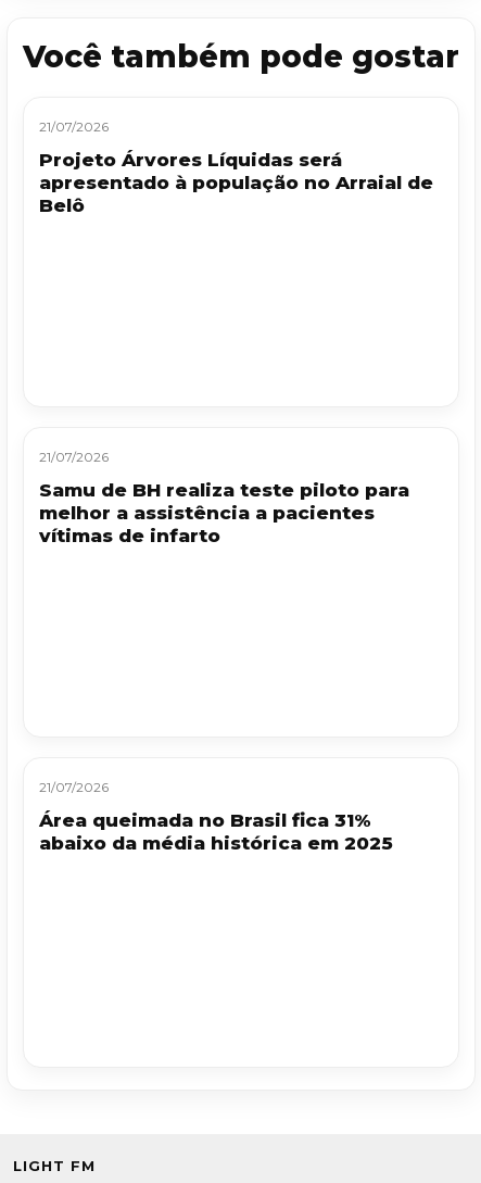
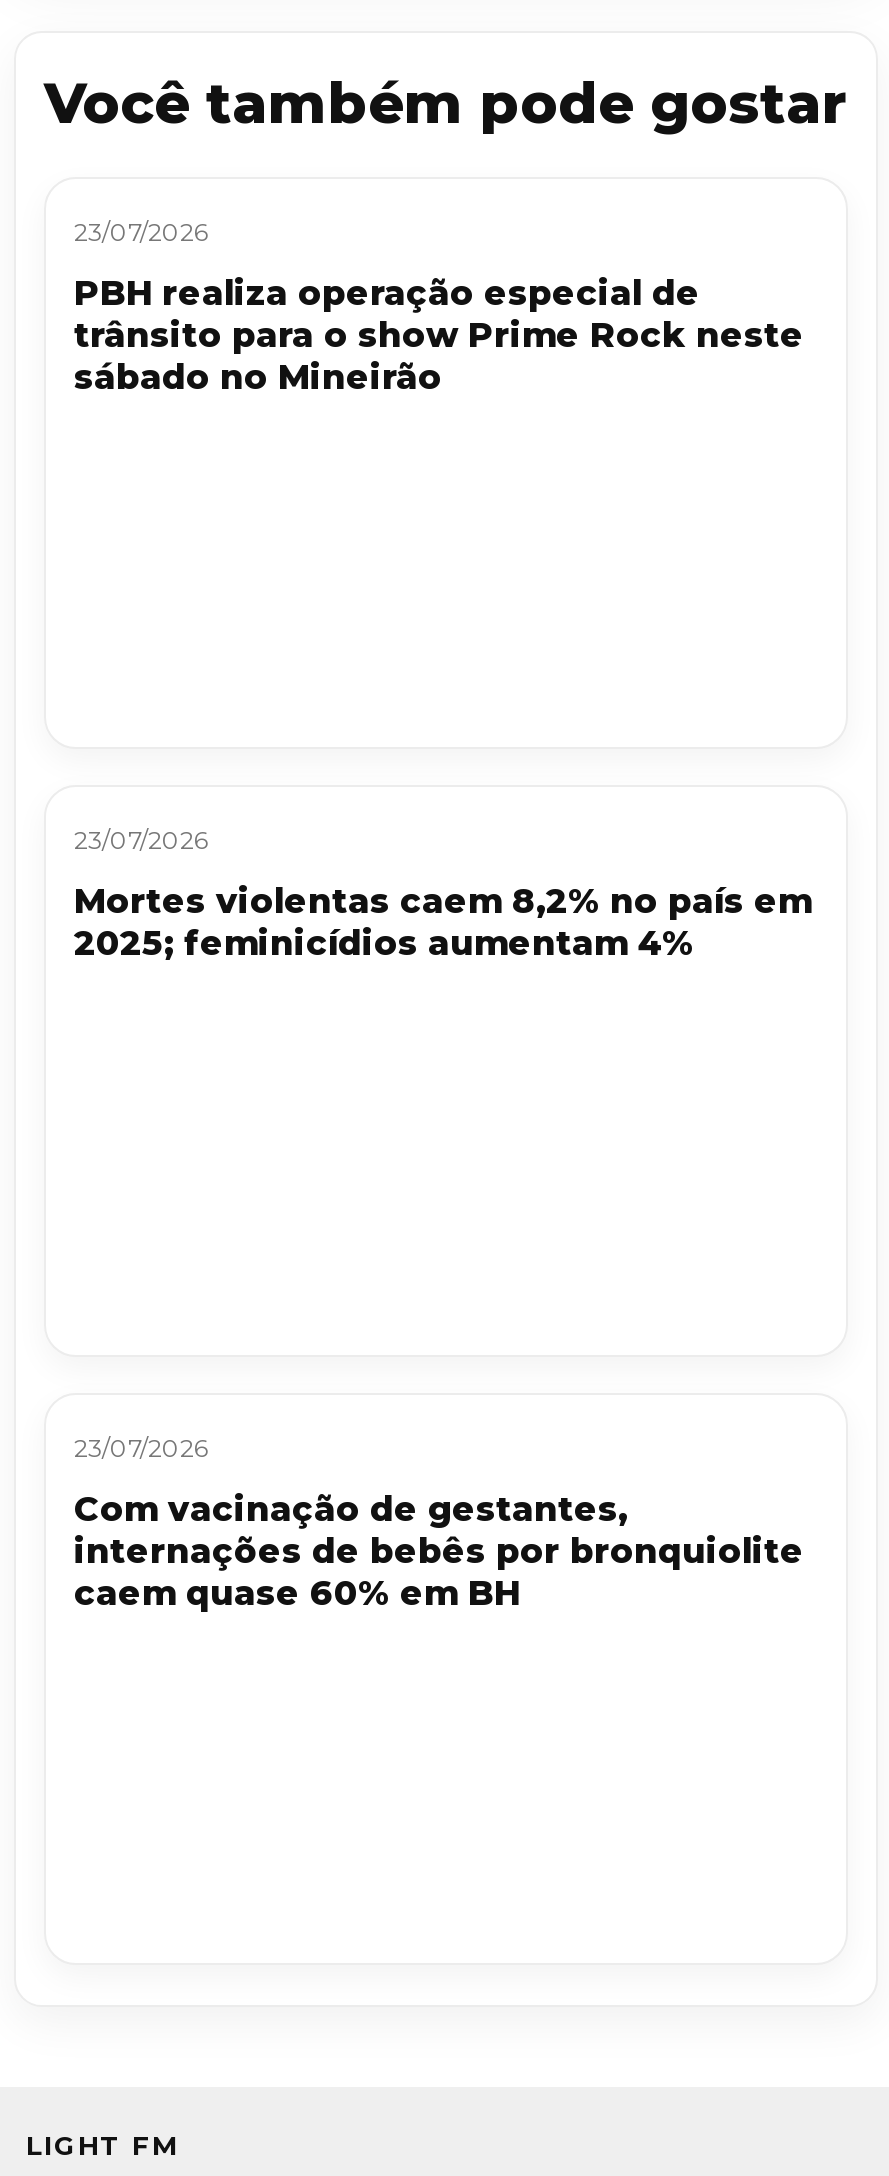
[39,119,109,135] 21/07/2026 -> [74,217,208,247] 23/07/2026
[39,149,433,216] Projeto Árvores Líquidas será | apresentado à população no Arraial de | Belô -> [74,273,804,397] PBH realiza operação especial de | trânsito para o show Prime Rock neste | sábado no Mineirão
[39,449,109,465] 21/07/2026 -> [74,825,208,855] 23/07/2026
[39,479,409,547] Samu de BH realiza teste piloto para | melhor a assistência a pacientes | vítimas de infarto -> [74,881,812,963] Mortes violentas caem 8,2% no país em | 2025; feminicídios aumentam 4%
[39,779,109,795] 21/07/2026 -> [74,1433,208,1463] 23/07/2026
[39,810,393,854] Área queimada no Brasil fica 31% | abaixo da média histórica em 2025 -> [74,1489,804,1613] Com vacinação de gestantes, | internações de bebês por bronquiolite | caem quase 60% em BH

